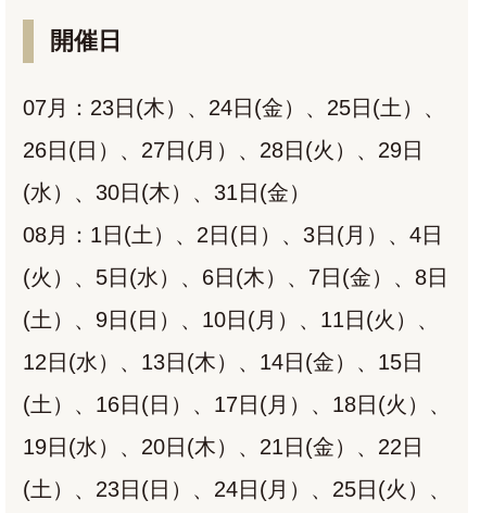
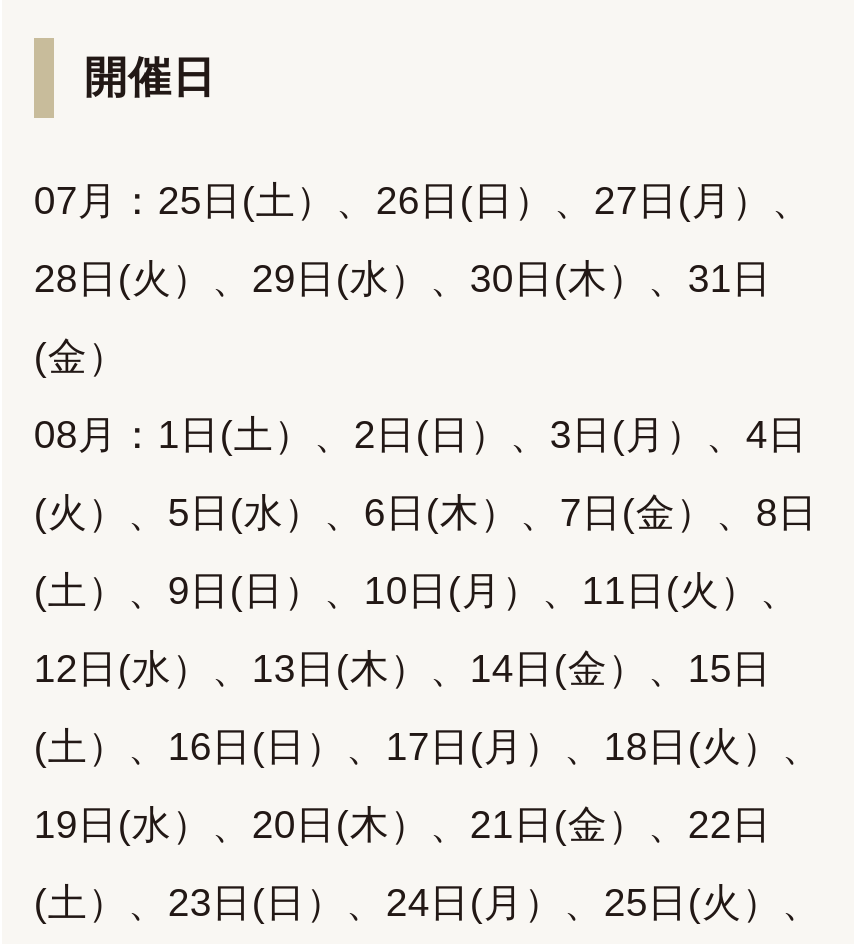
[23,96,445,120] 07月：23日(木）、24日(金）、25日(土）、 -> [34,178,812,222] 07月：25日(土）、26日(日）、27日(月）、
[23,138,423,162] 26日(日）、27日(月）、28日(火）、29日 -> [34,256,772,300] 28日(火）、29日(水）、30日(木）、31日
[23,181,310,204] (水）、30日(木）、31日(金） -> [34,334,128,378] (金）

